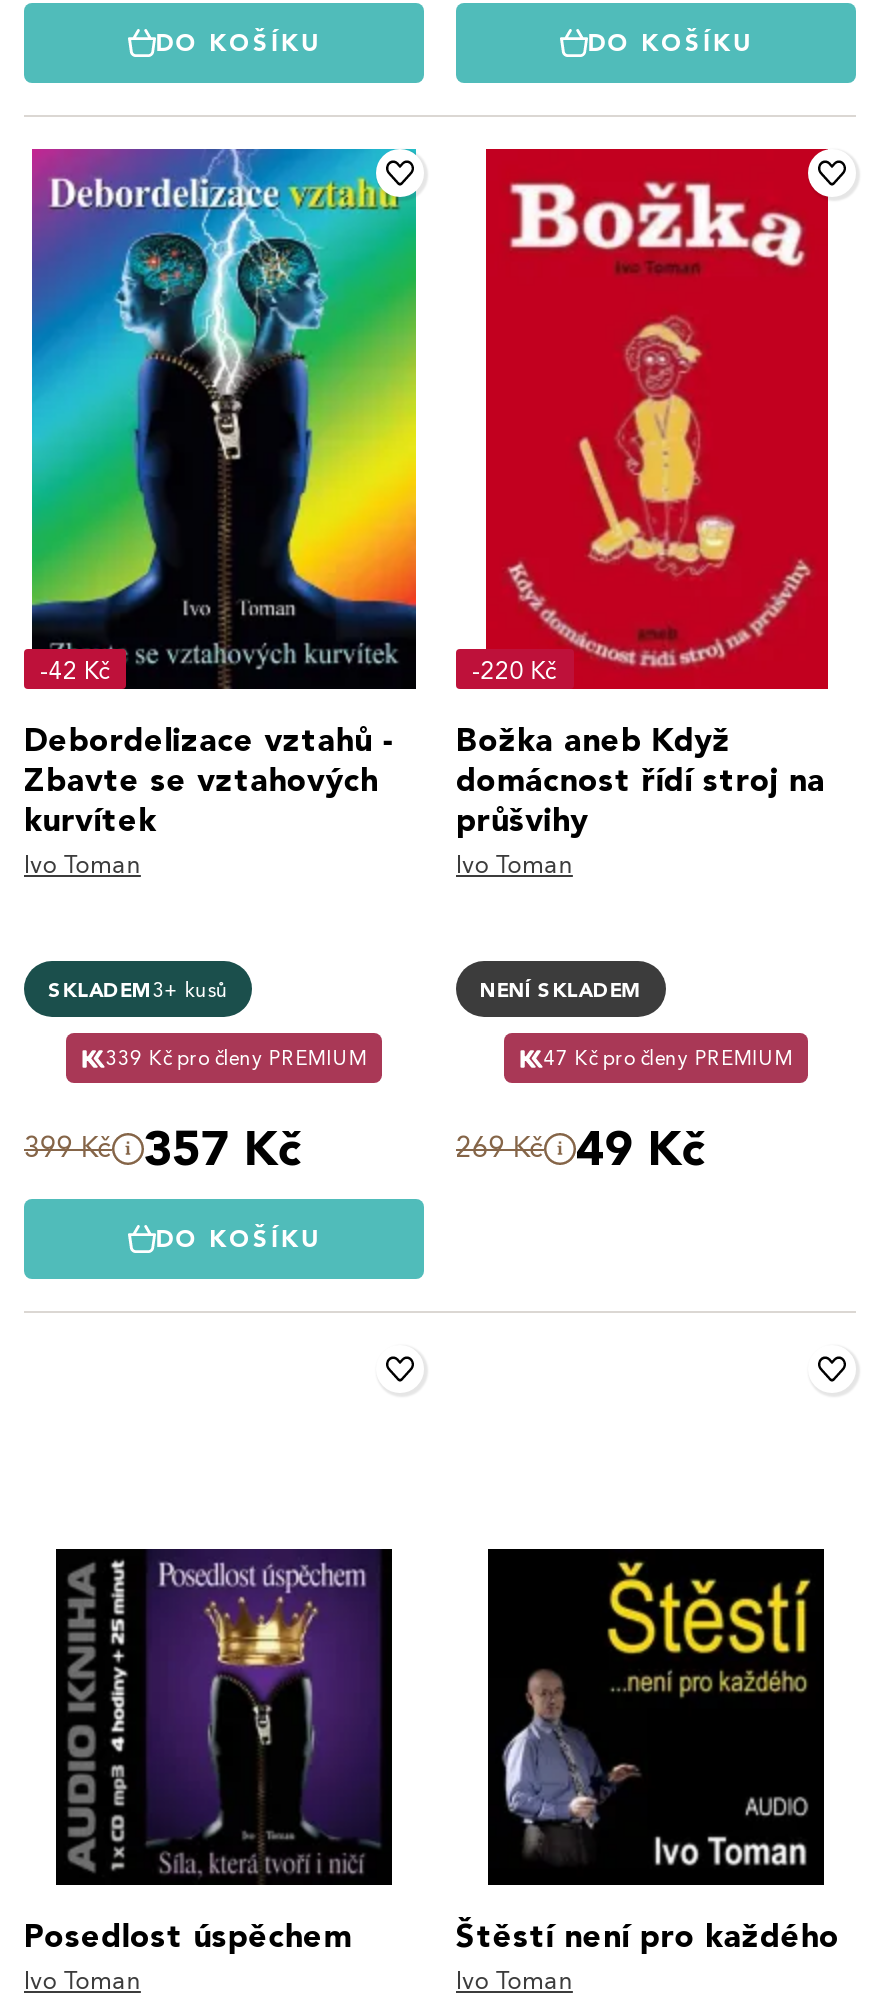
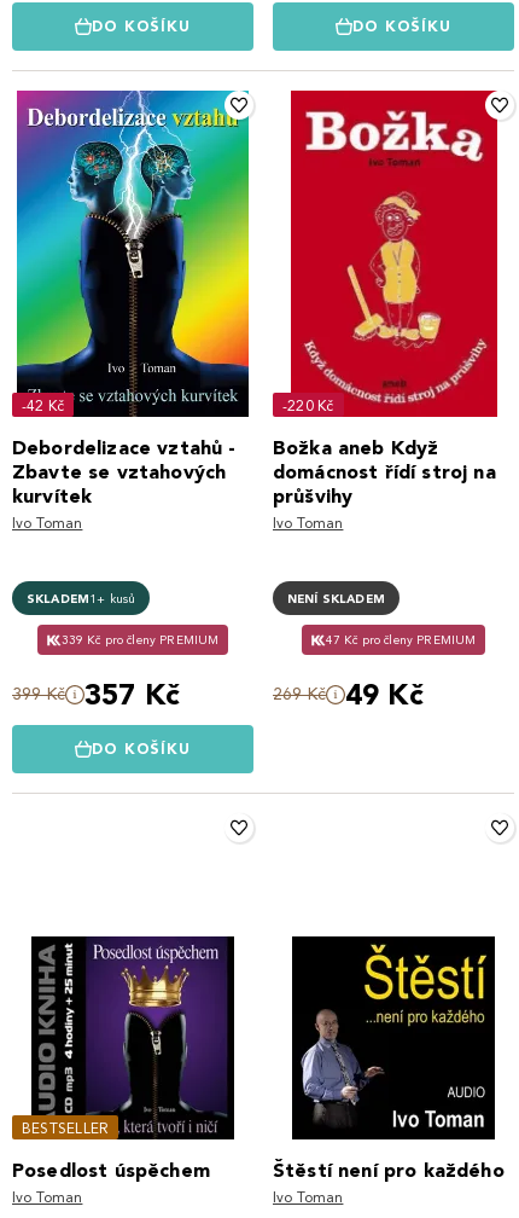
[48,976,228,1002] SKLADEM 3+ kusů -> [27,590,135,606] SKLADEM 1+ kusů
none -> [22,1118,109,1136] BESTSELLER

